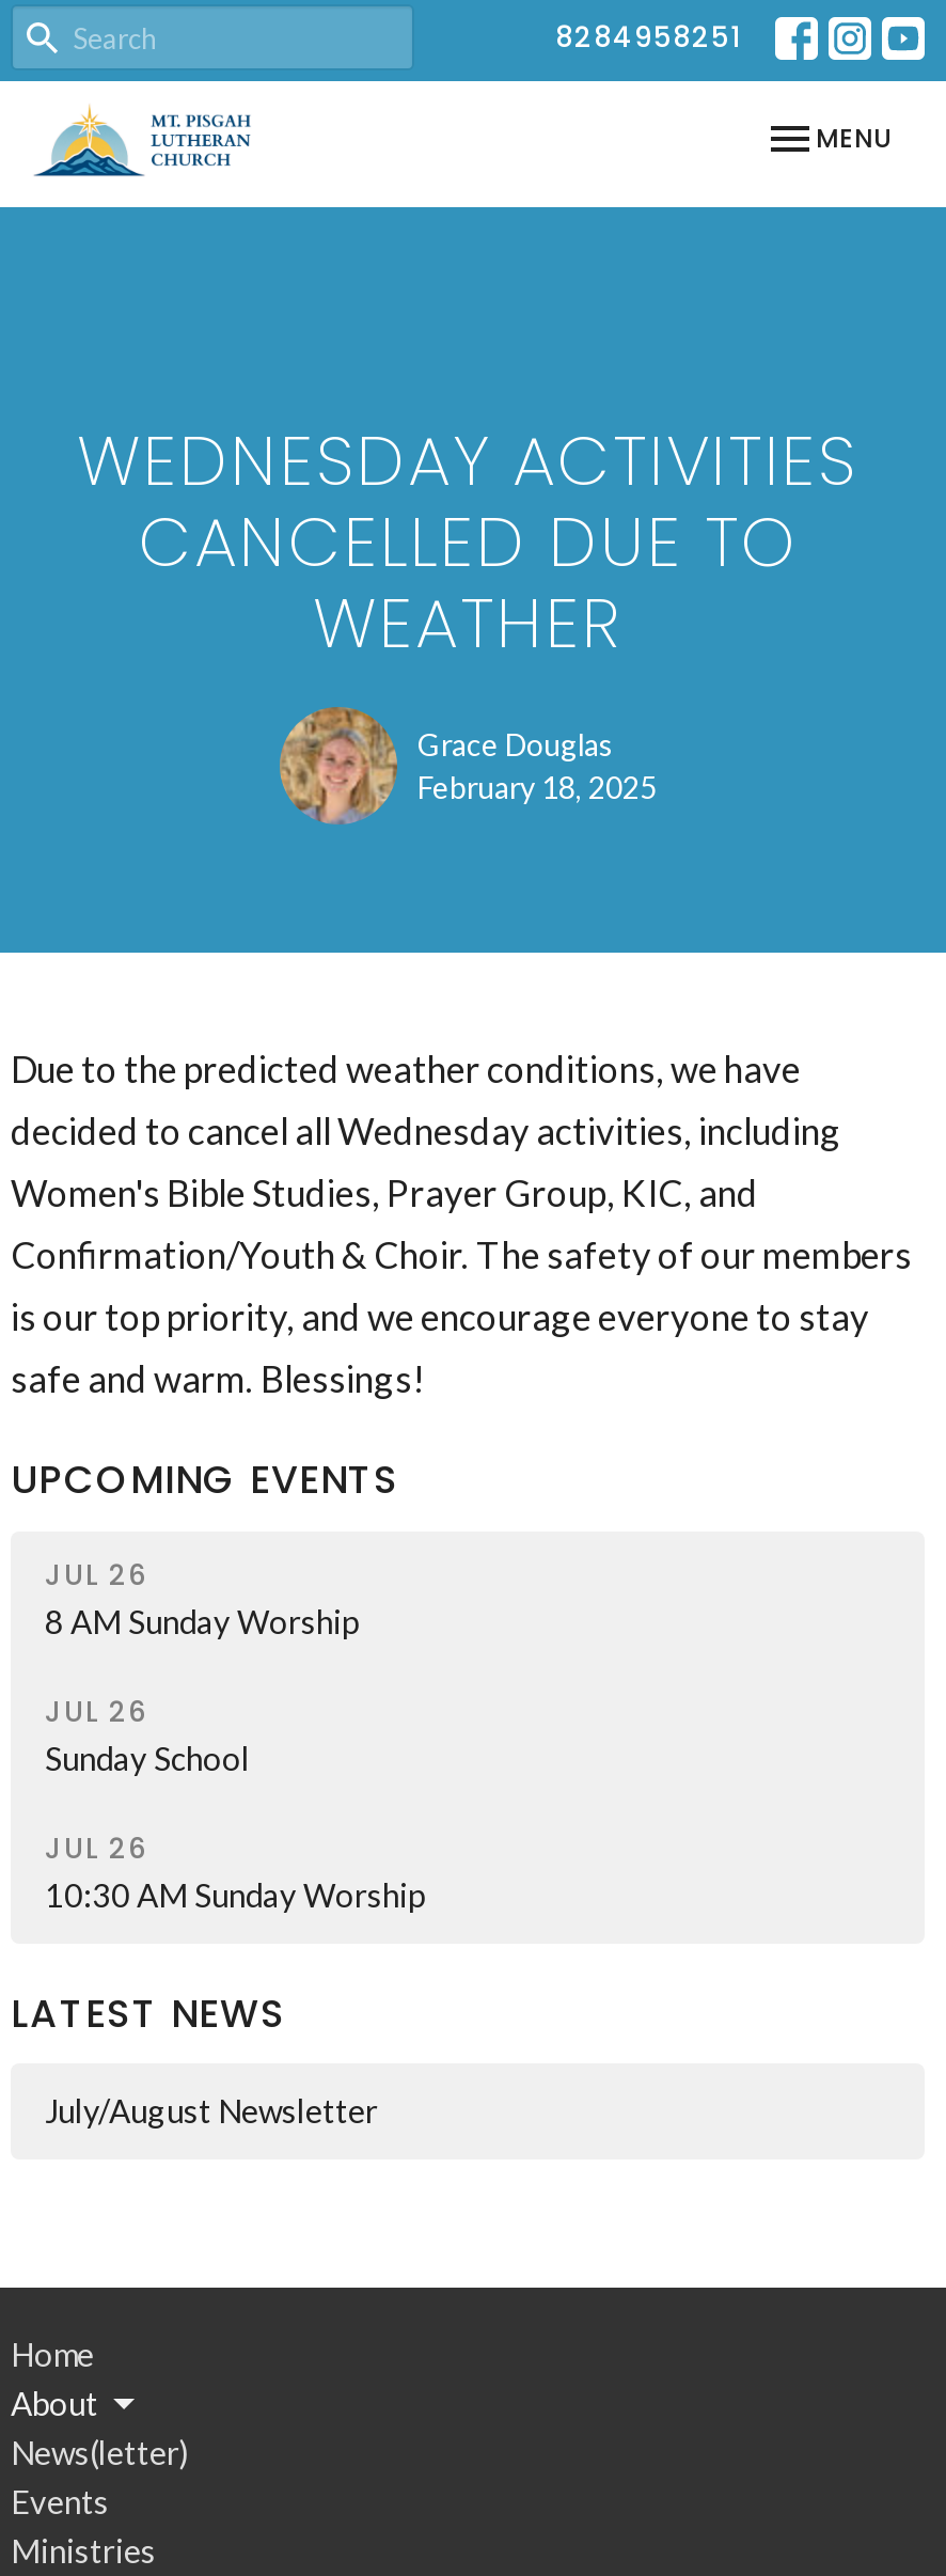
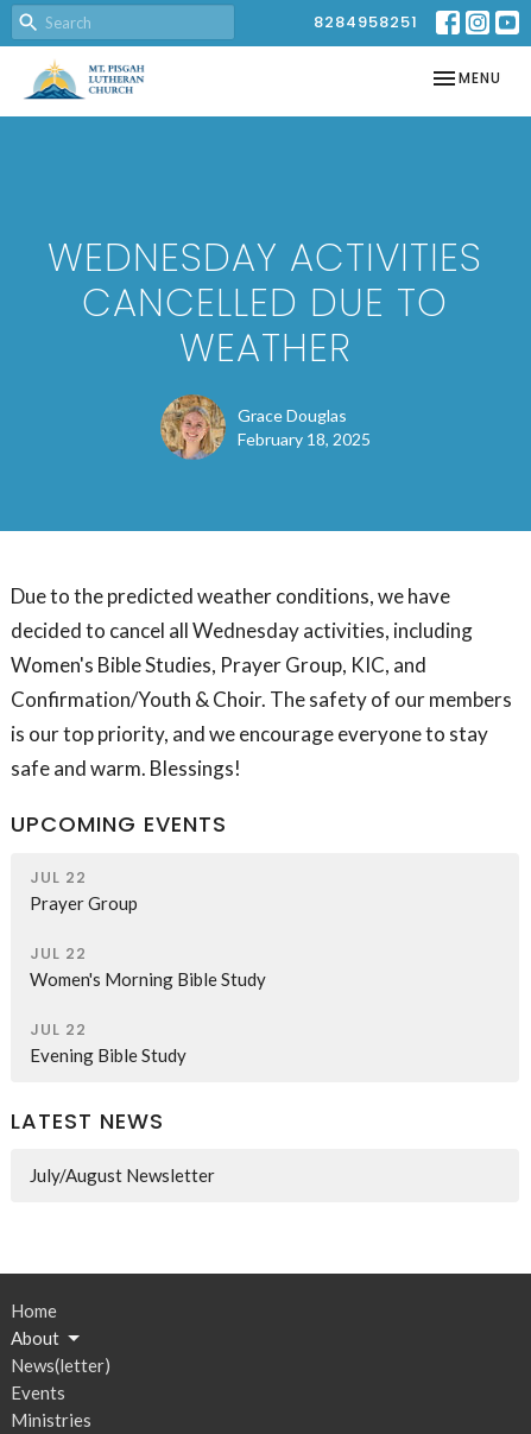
[45,1554,359,1639] JUL 26 | 8 AM Sunday Worship -> [30,866,138,913] JUL 22 | Prayer Group
[45,1691,250,1776] JUL 26 | Sunday School -> [30,942,266,989] JUL 22 | Women's Morning Bible Study
[45,1827,425,1913] JUL 26 | 10:30 AM Sunday Worship -> [30,1018,187,1065] JUL 22 | Evening Bible Study

